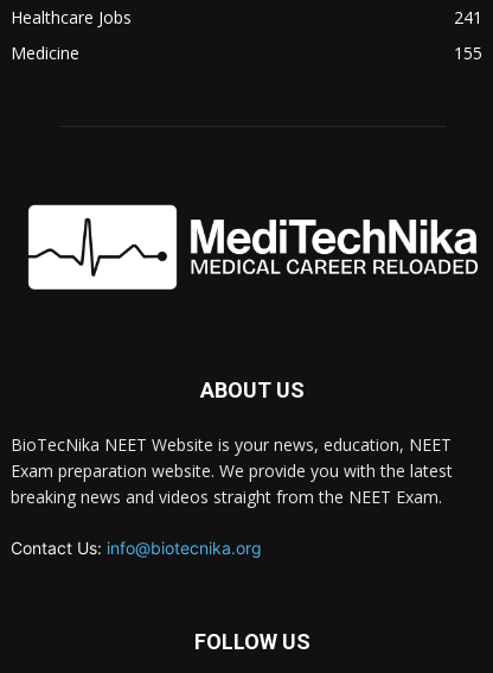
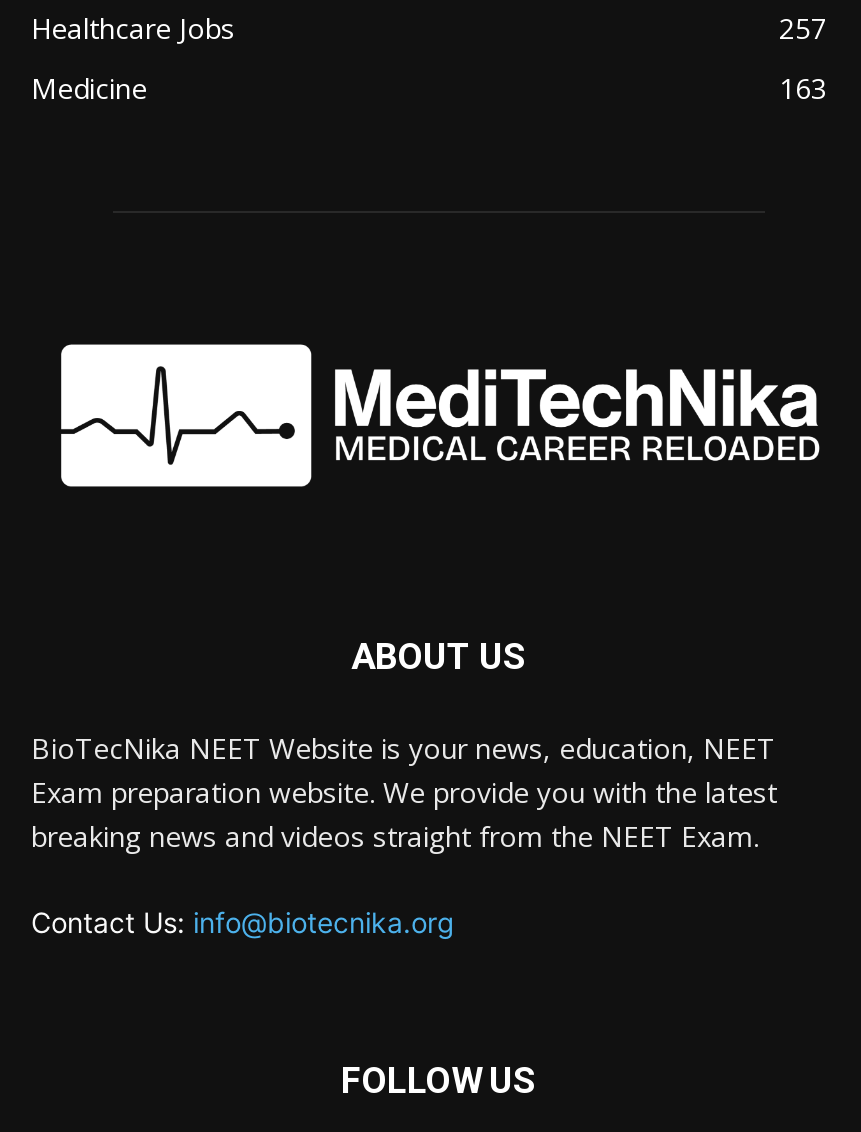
[454,7,482,29] 241 -> [779,9,827,47] 257
[454,42,482,65] 155 -> [779,69,827,107] 163

